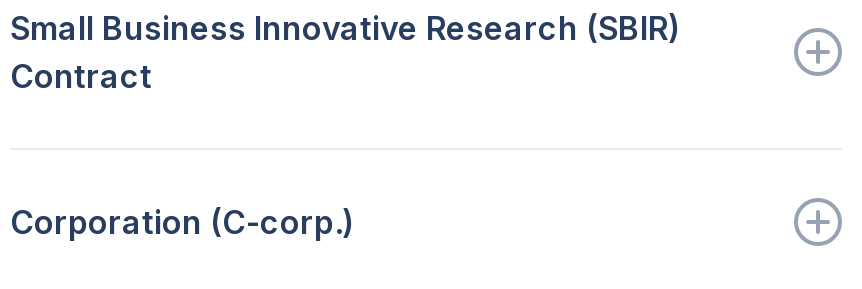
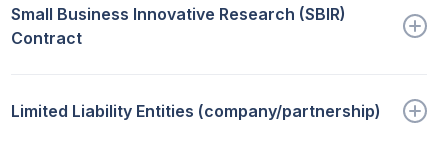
[10,202,354,242] Corporation (C-corp.) -> [11,101,381,121] Limited Liability Entities (company/partnership)

